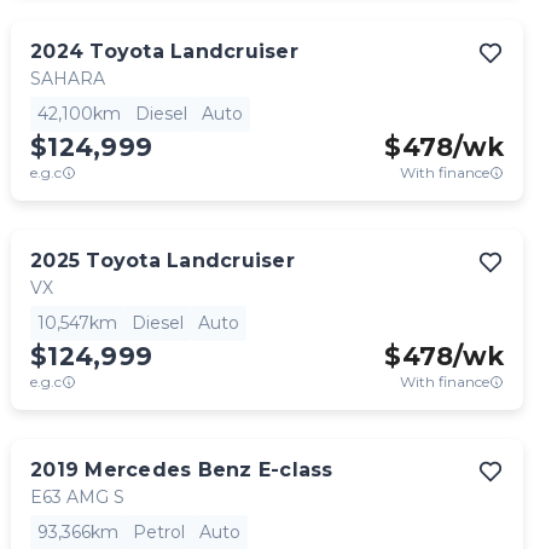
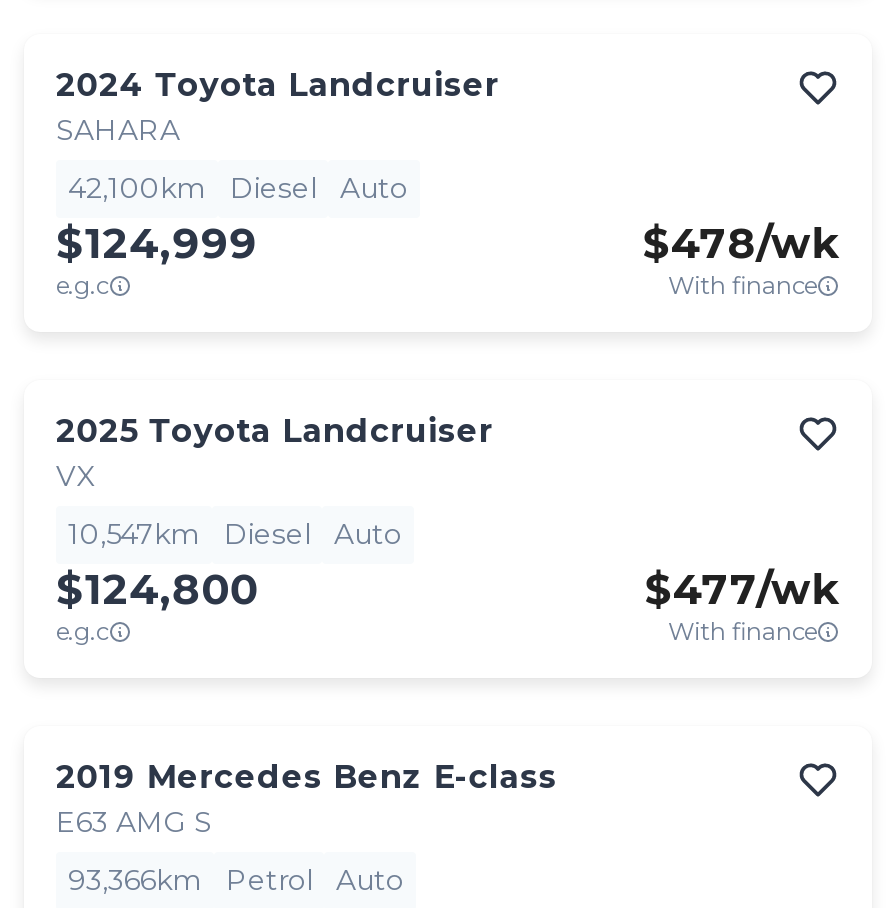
[30,341,152,371] $124,999 -> [56,564,258,614] $124,800
[384,341,504,371] $478/wk -> [644,564,840,614] $477/wk

